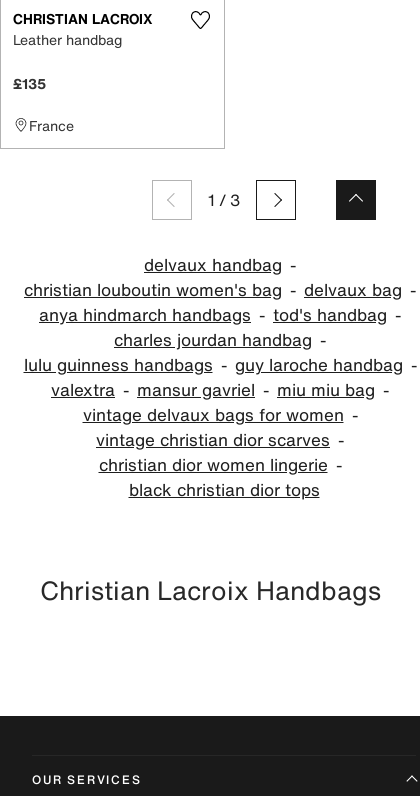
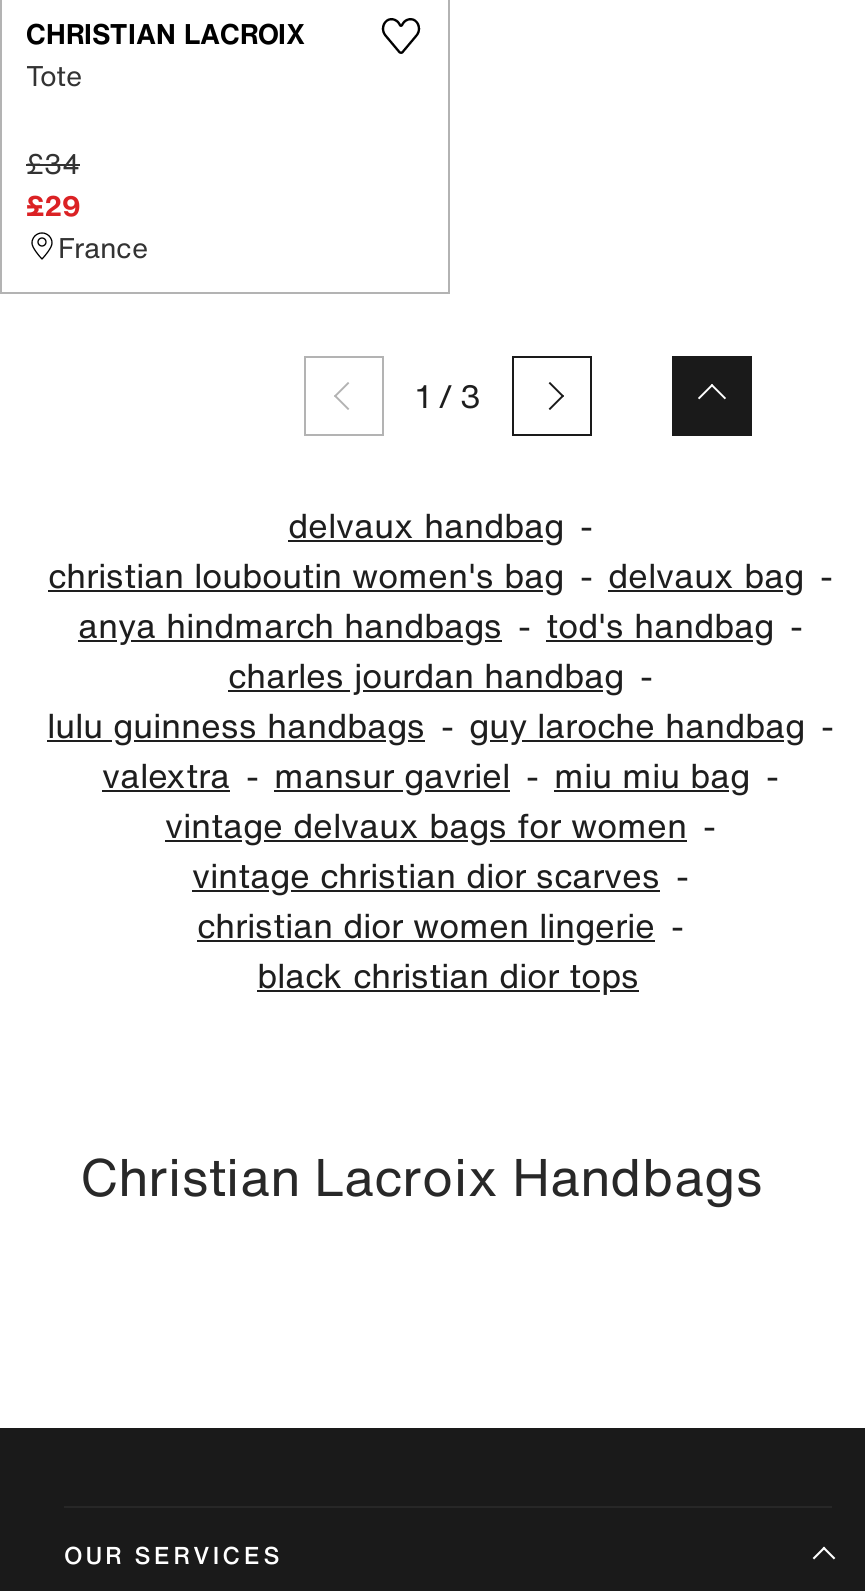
[13,29,122,50] Leather handbag -> [26,54,82,96] Tote
[13,73,46,94] £135 -> [26,141,80,225] £34 | £29

